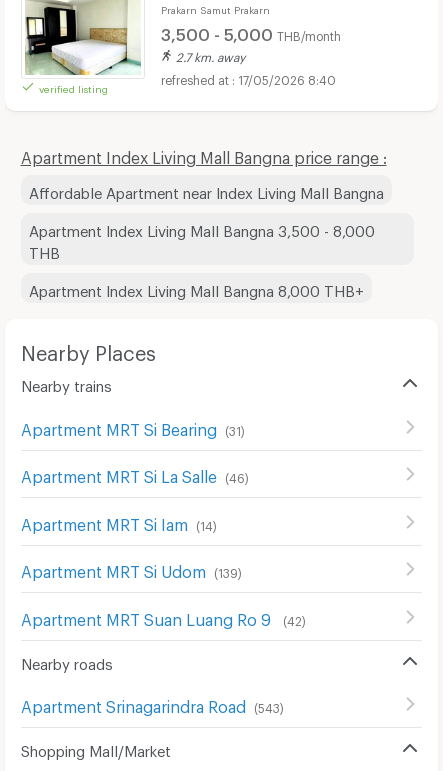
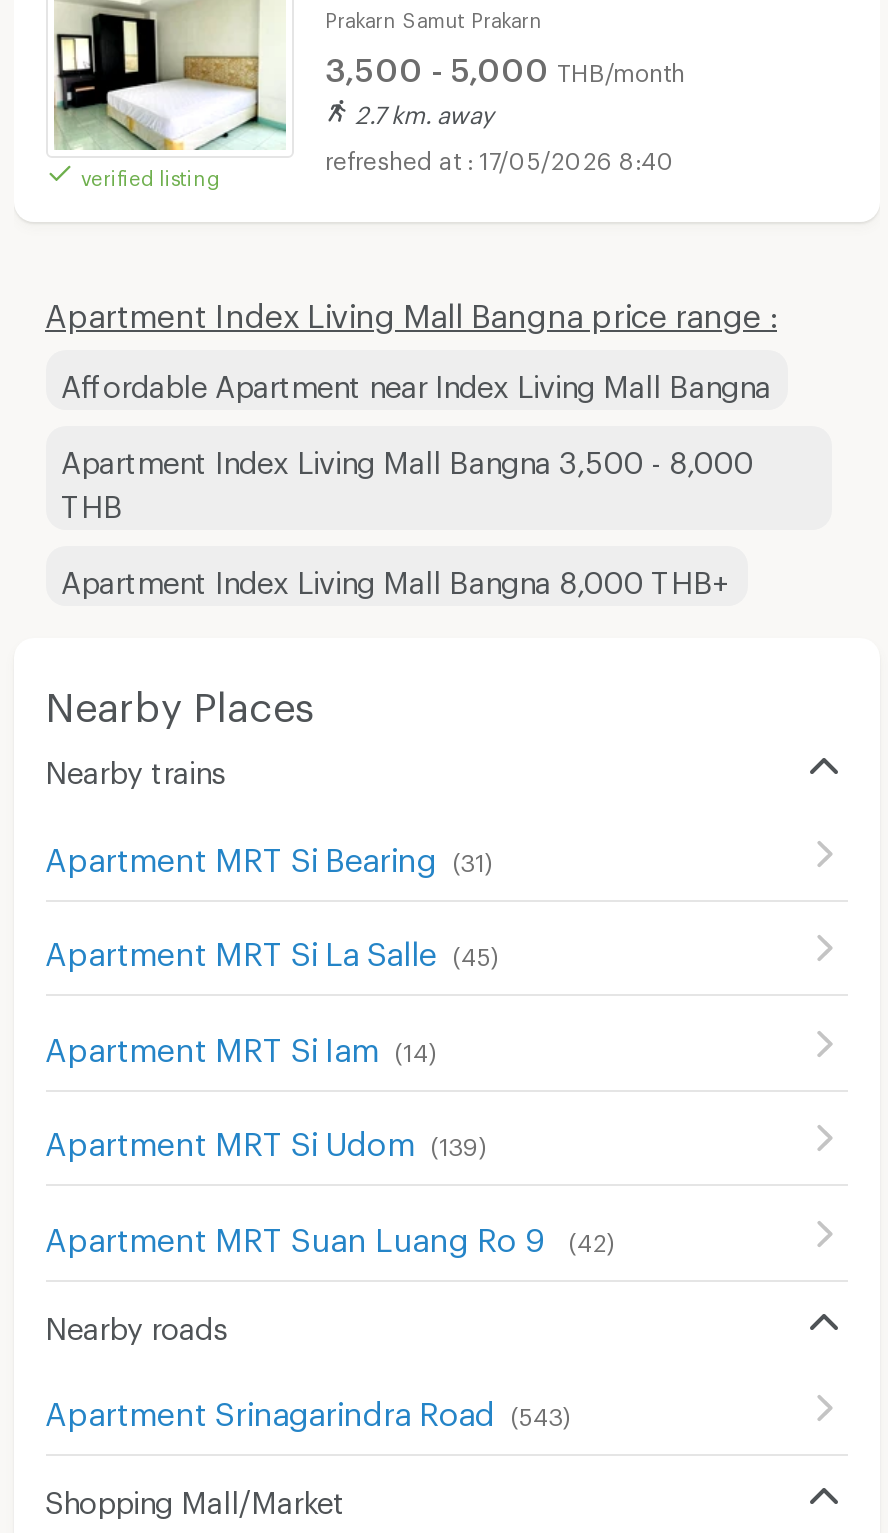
[20,467,248,481] Apartment MRT Si La Salle (46) -> [45,934,499,962] Apartment MRT Si La Salle (45)

